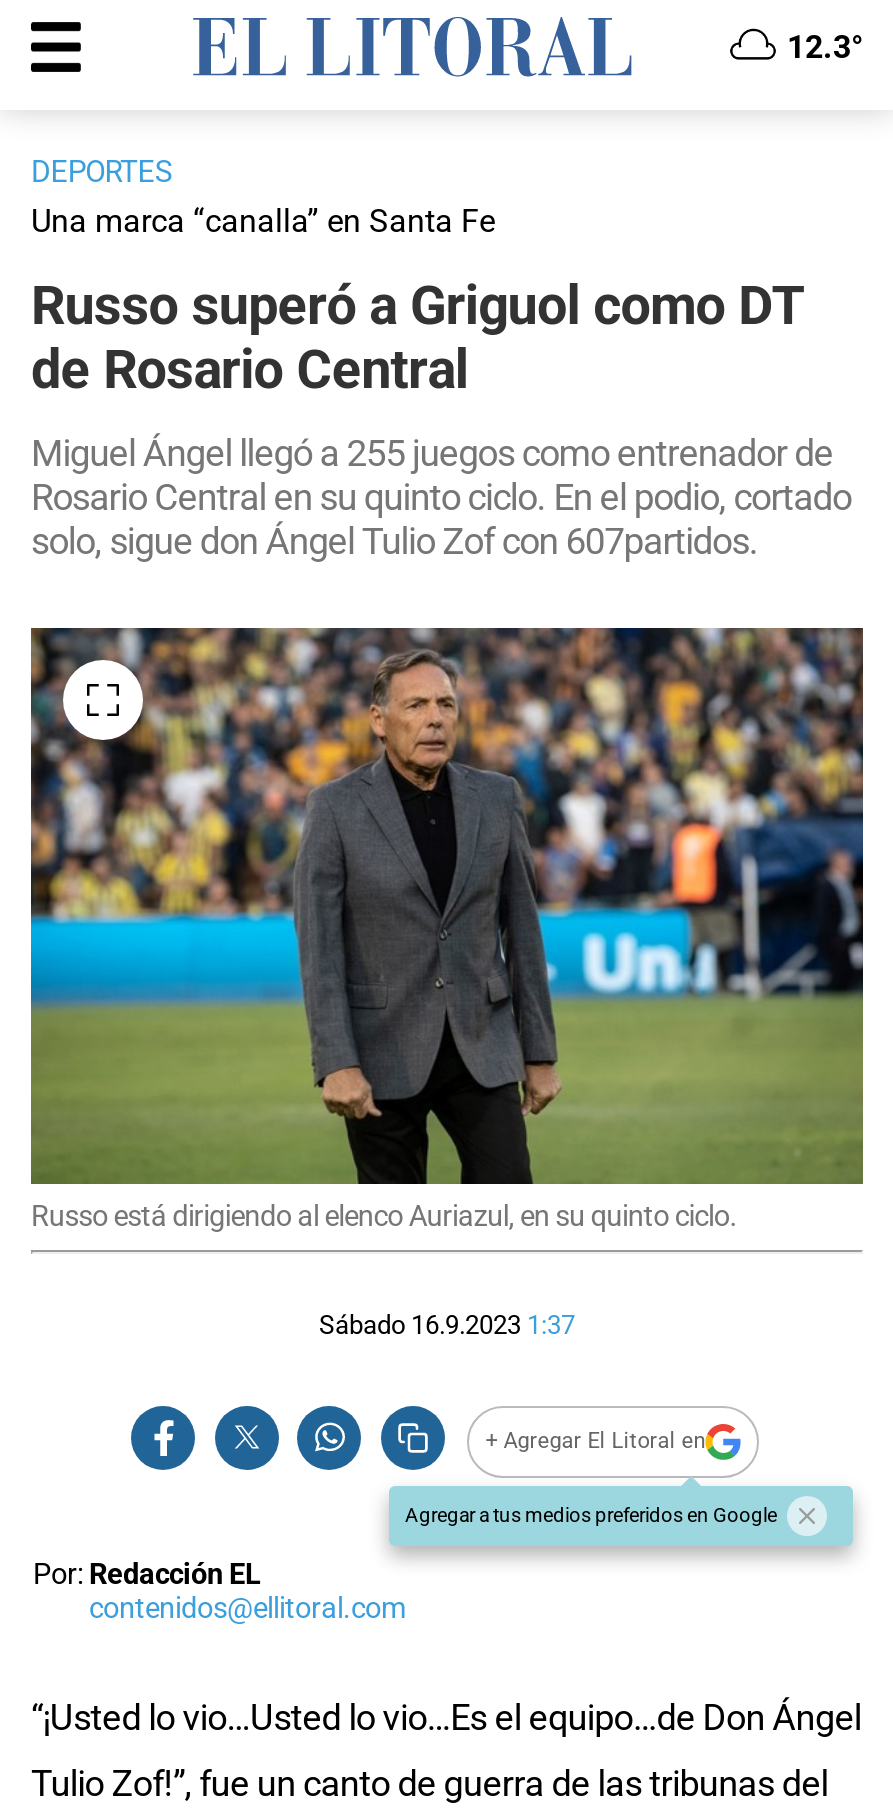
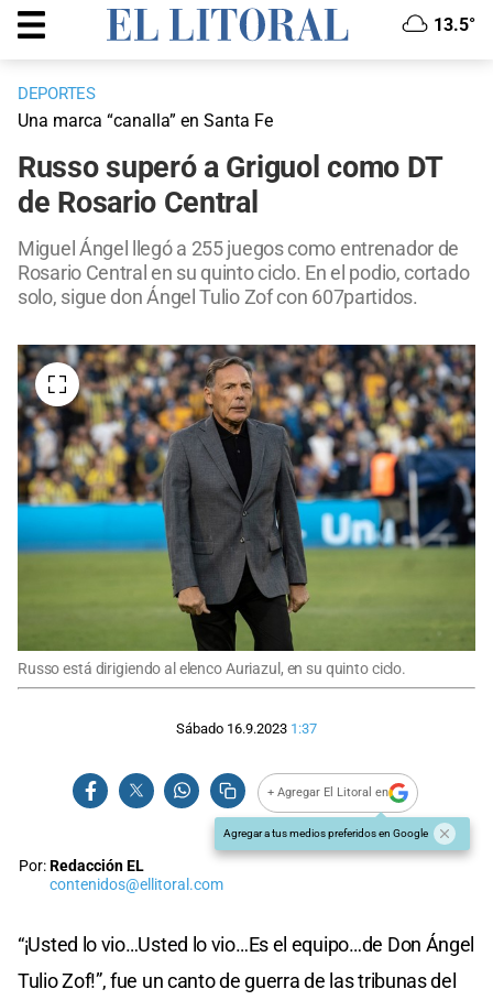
[787,27,863,65] 12.3° -> [434,14,475,35] 13.5°

